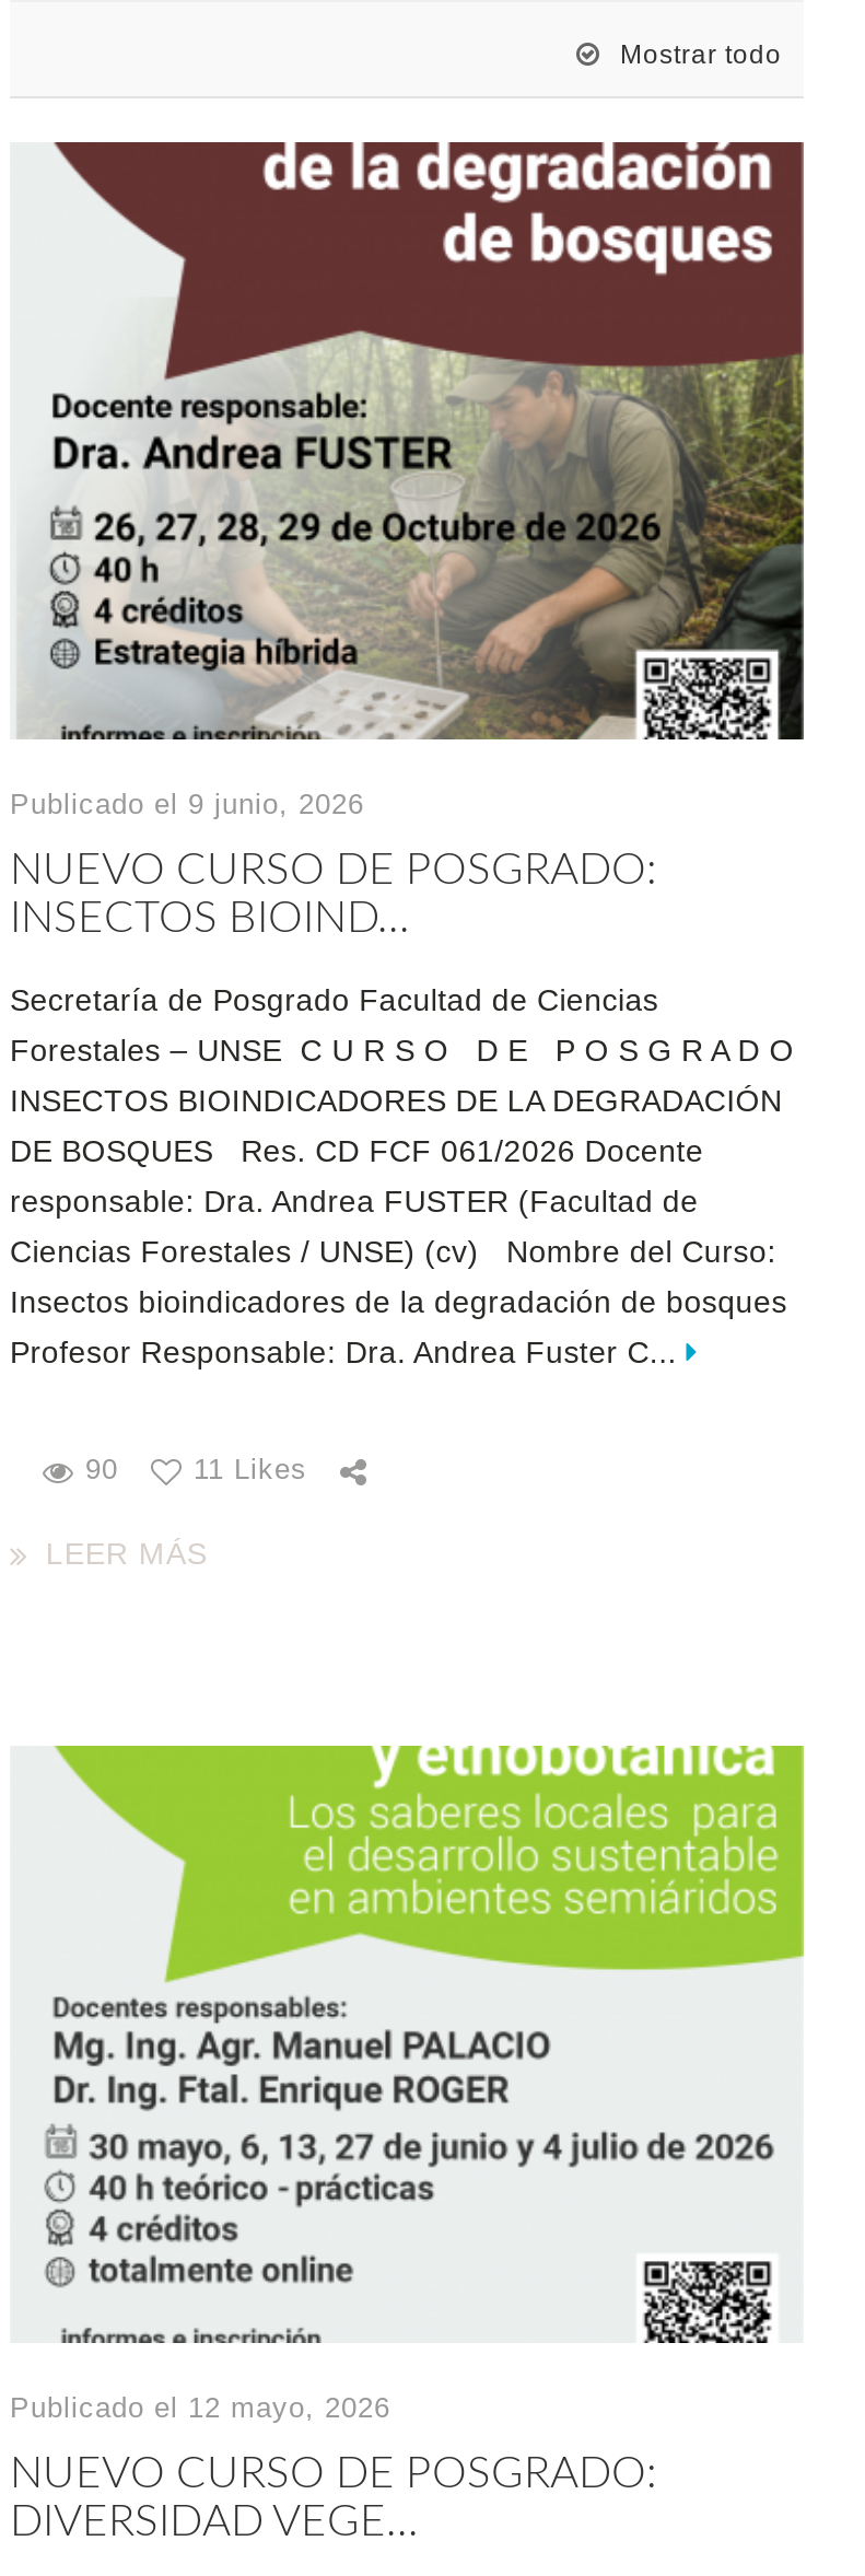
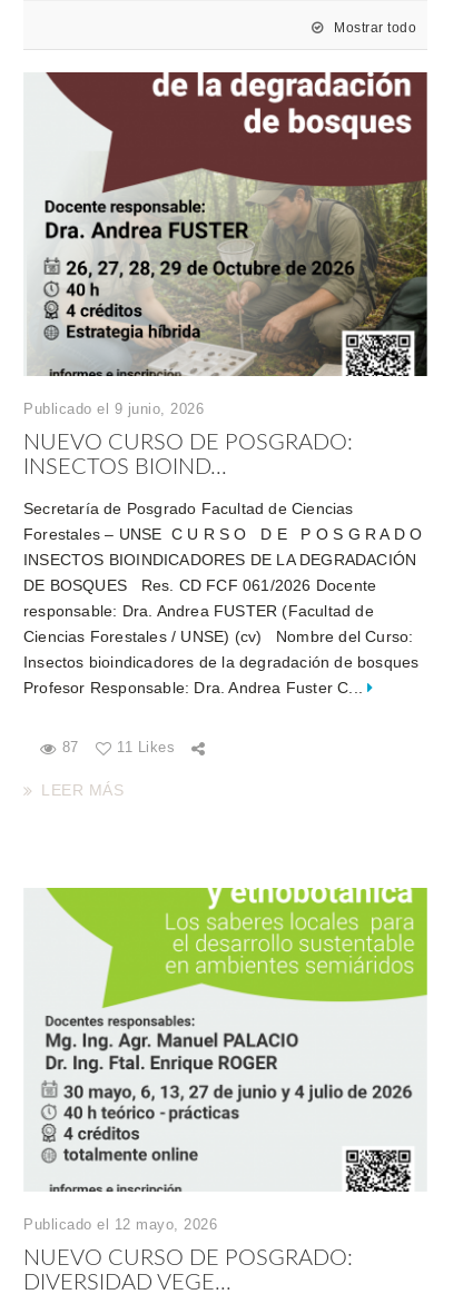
[85,1452,118,1485] 90 -> [62,739,78,755] 87

